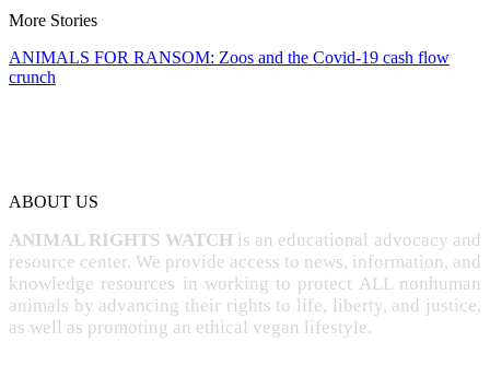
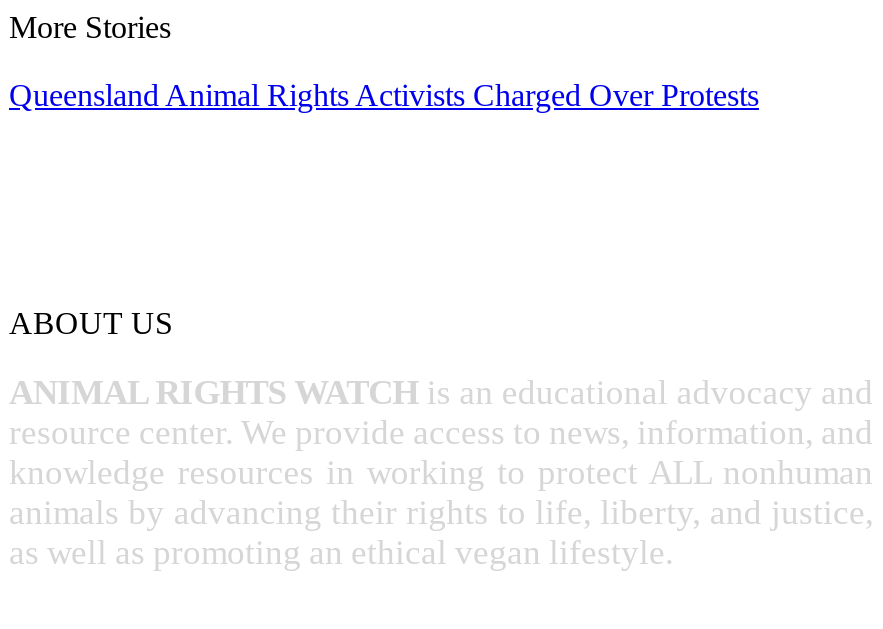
[9,48,450,87] ANIMALS FOR RANSOM: Zoos and the Covid-19 cash flow | crunch -> [9,78,759,112] Queensland Animal Rights Activists Charged Over Protests

